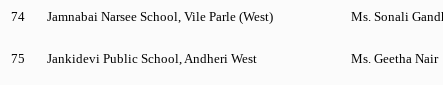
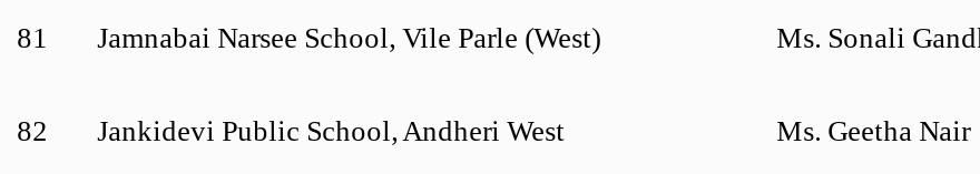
[11,9,273,24] 74 Jamnabai Narsee School, Vile Parle (West) -> [17,20,600,53] 81 Jamnabai Narsee School, Vile Parle (West)
[11,51,257,66] 75 Jankidevi Public School, Andheri West -> [17,113,565,147] 82 Jankidevi Public School, Andheri West

